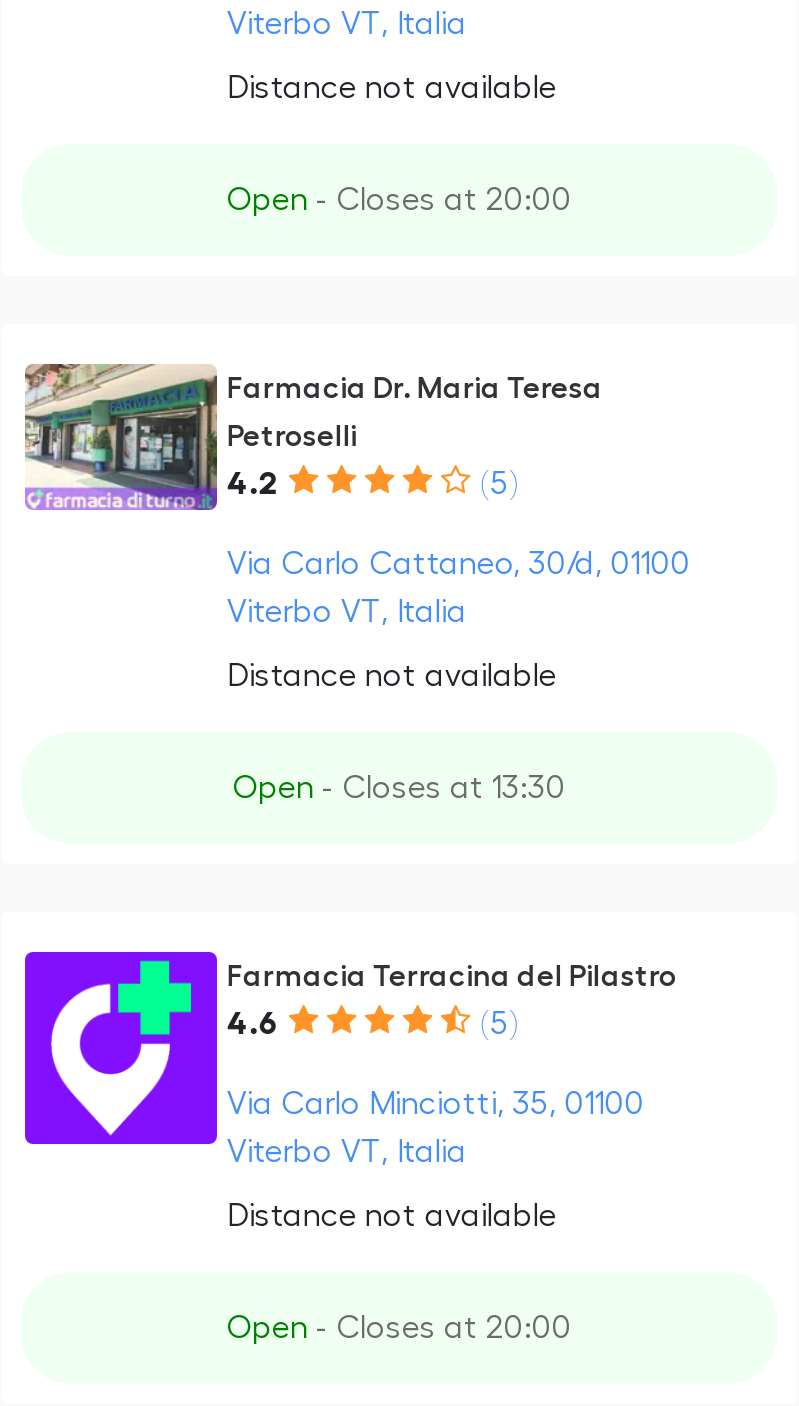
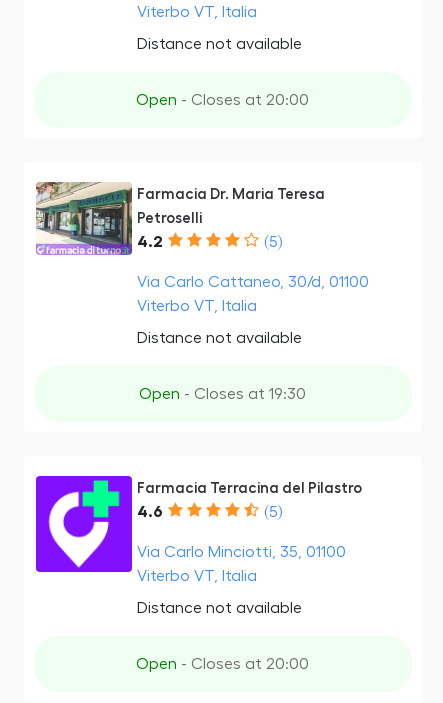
[232,772,566,804] Open - Closes at 13:30 -> [139,386,306,402] Open - Closes at 19:30

